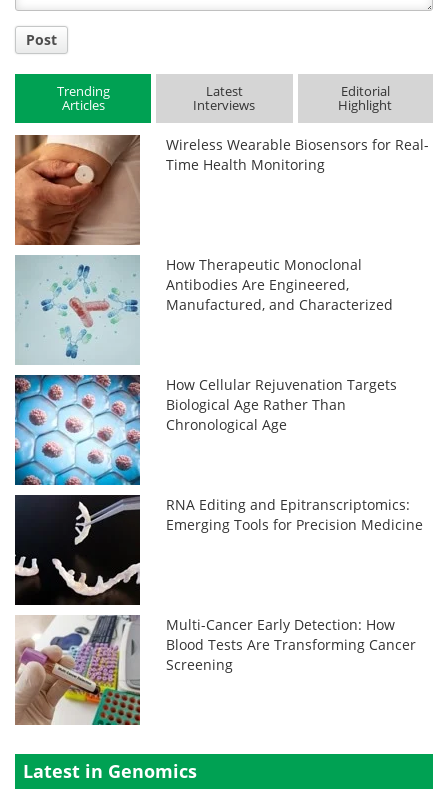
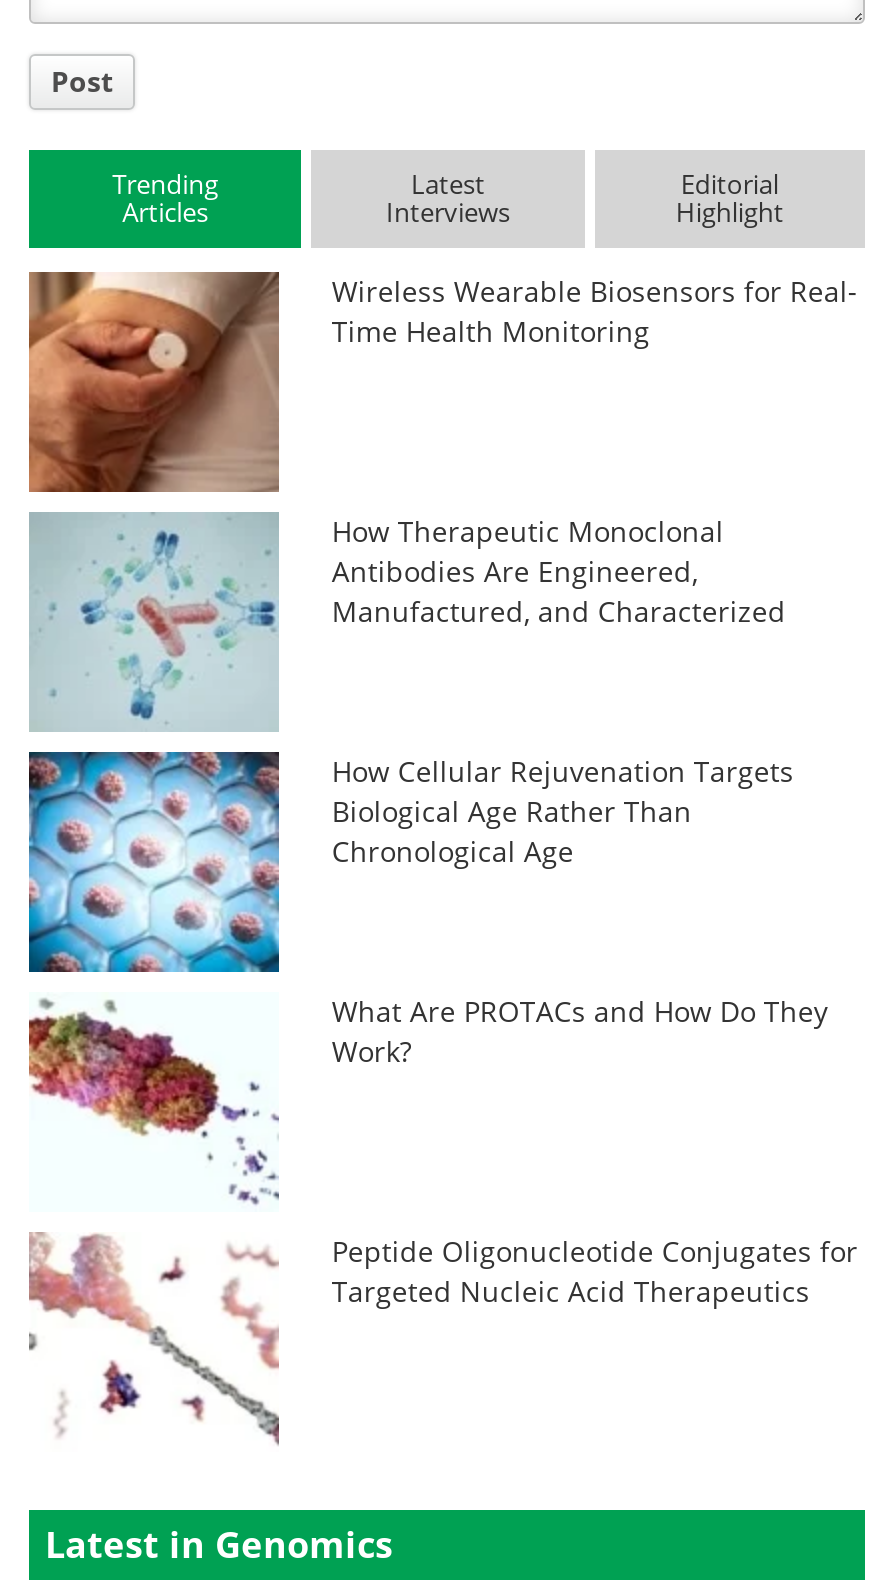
[14,494,423,606] [image] | RNA Editing and Epitranscriptomics: | Emerging Tools for Precision Medicine -> [27,992,828,1212] [image] | What Are PROTACs and How Do They | Work?
[14,614,416,726] [image] | Multi-Cancer Early Detection: How | Blood Tests Are Transforming Cancer | Screening -> [29,1232,858,1452] [image] | Peptide Oligonucleotide Conjugates for | Targeted Nucleic Acid Therapeutics

